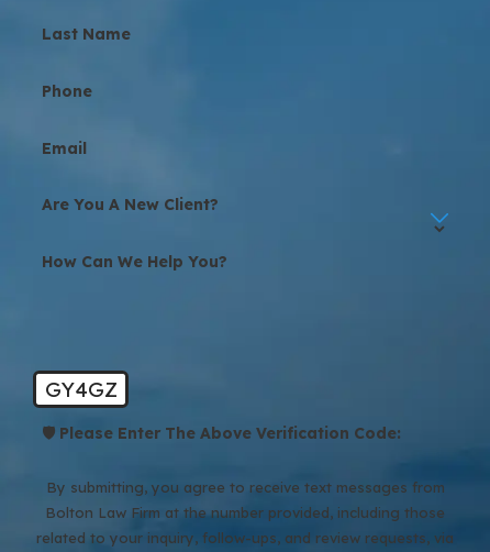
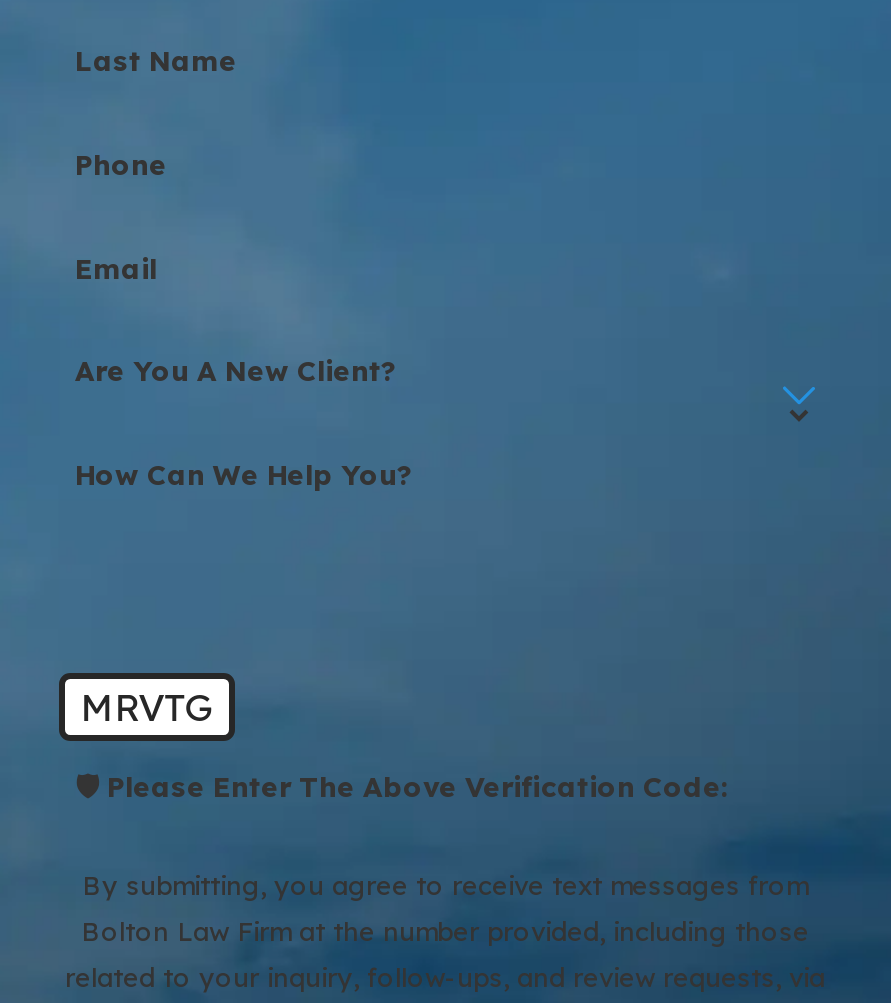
[45,376,117,402] GY4GZ -> [80,683,214,731] MRVTG

